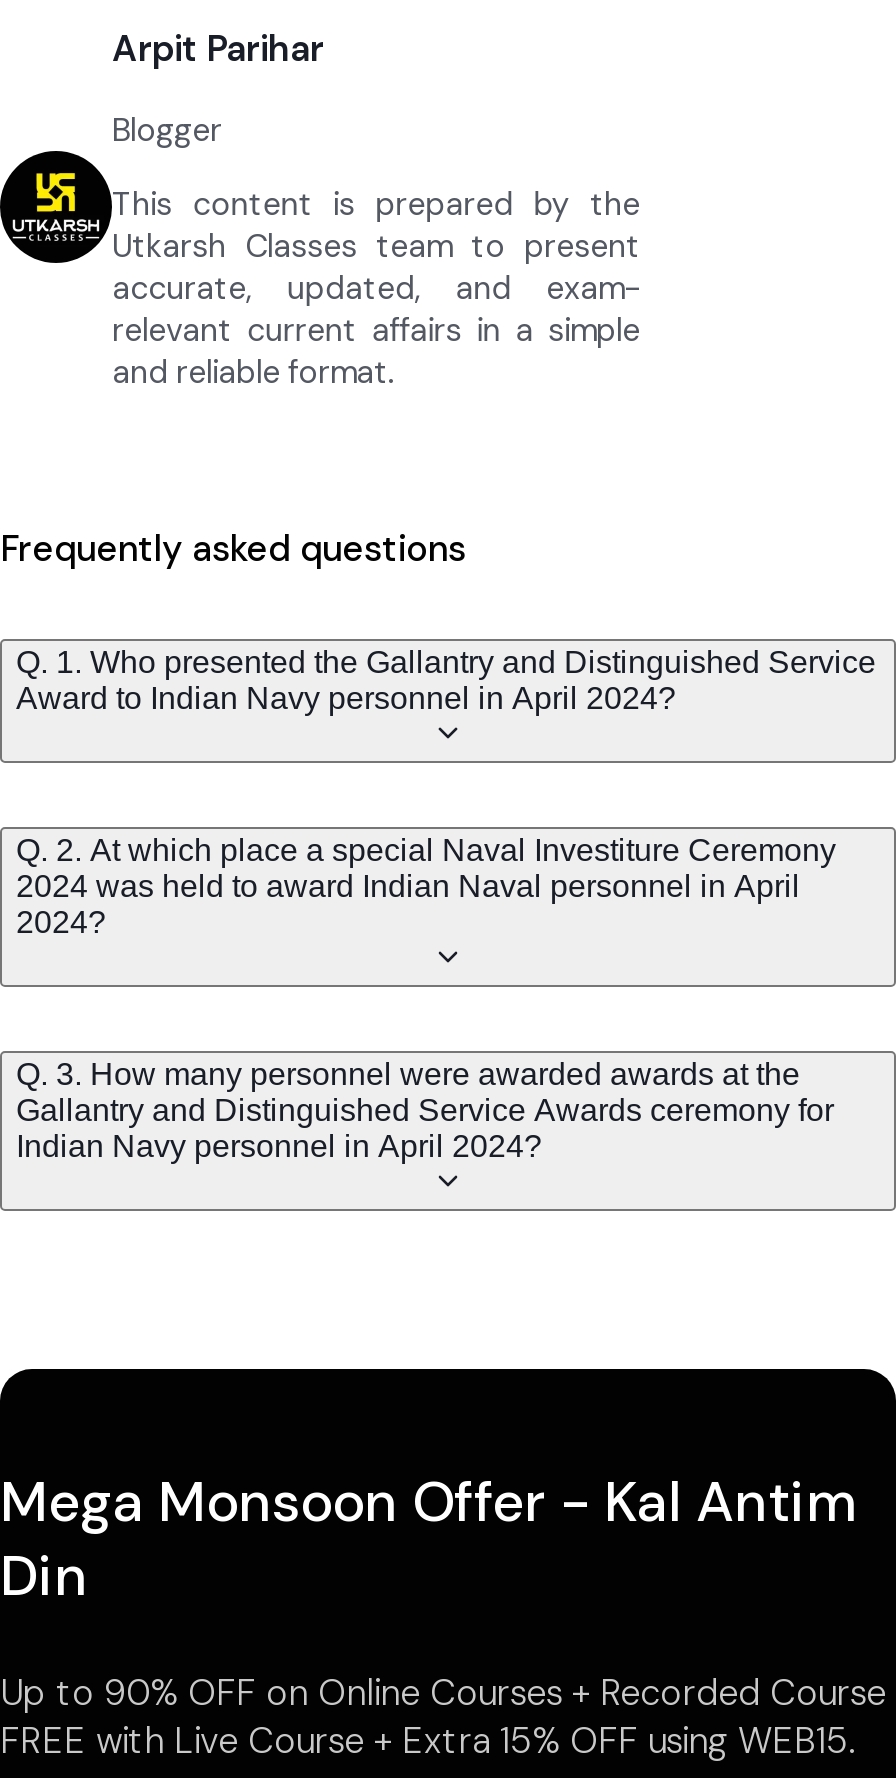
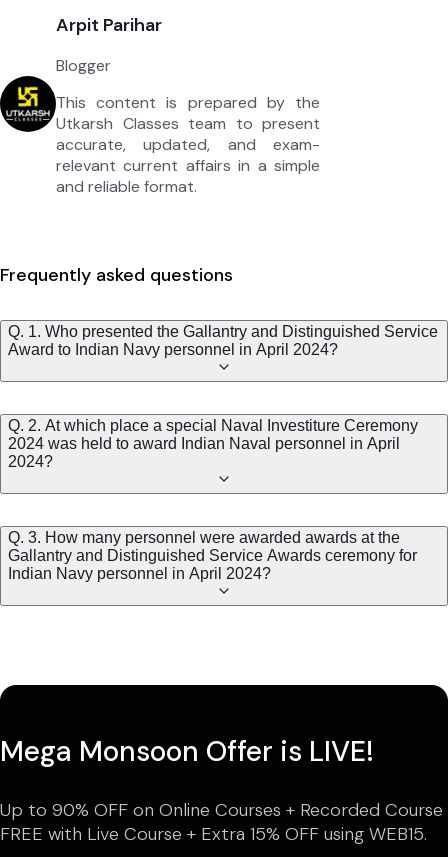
[0,1466,856,1614] Mega Monsoon Offer - Kal Antim | Din -> [0,733,374,770] Mega Monsoon Offer is LIVE!

